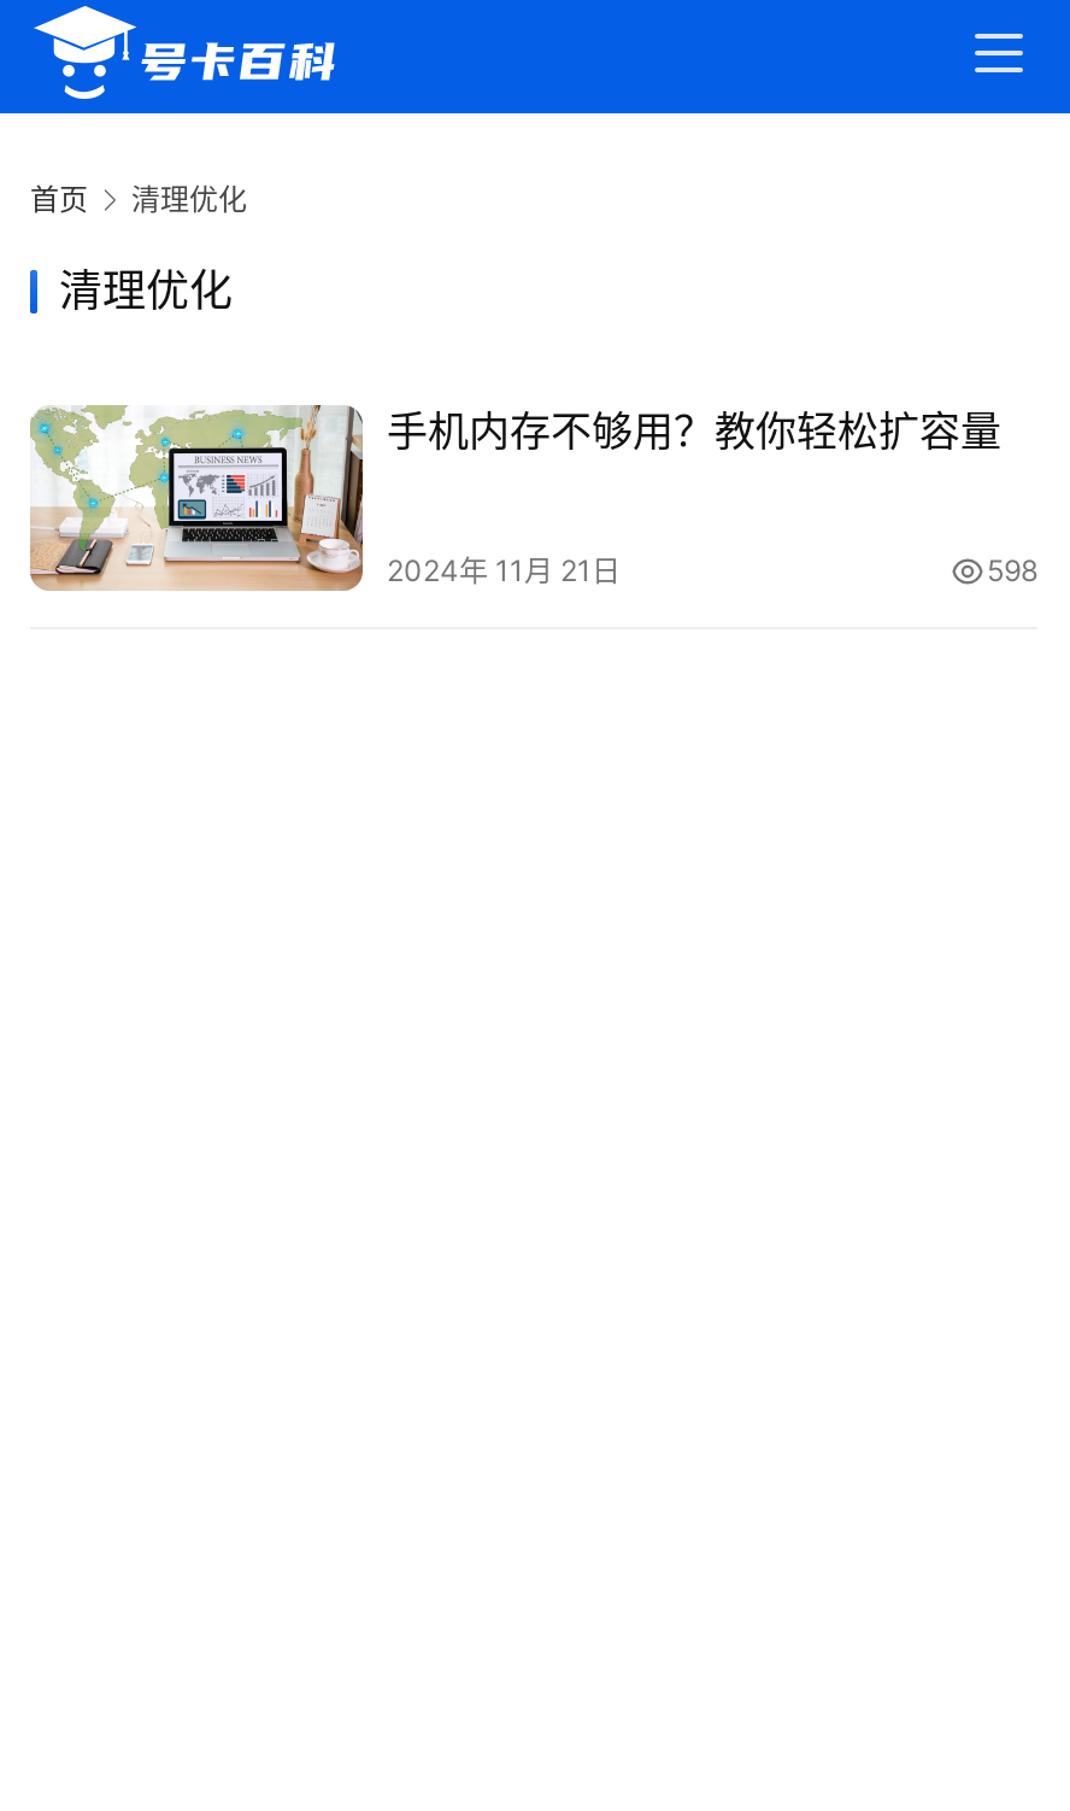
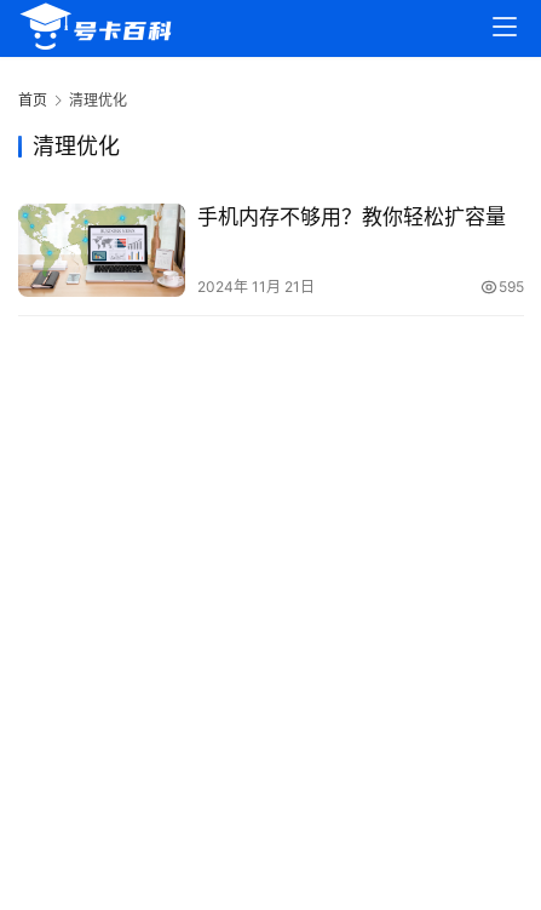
[987,552,1037,588] 598 -> [499,277,524,295] 595

